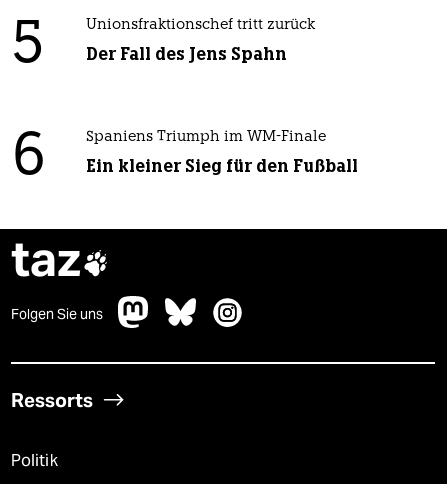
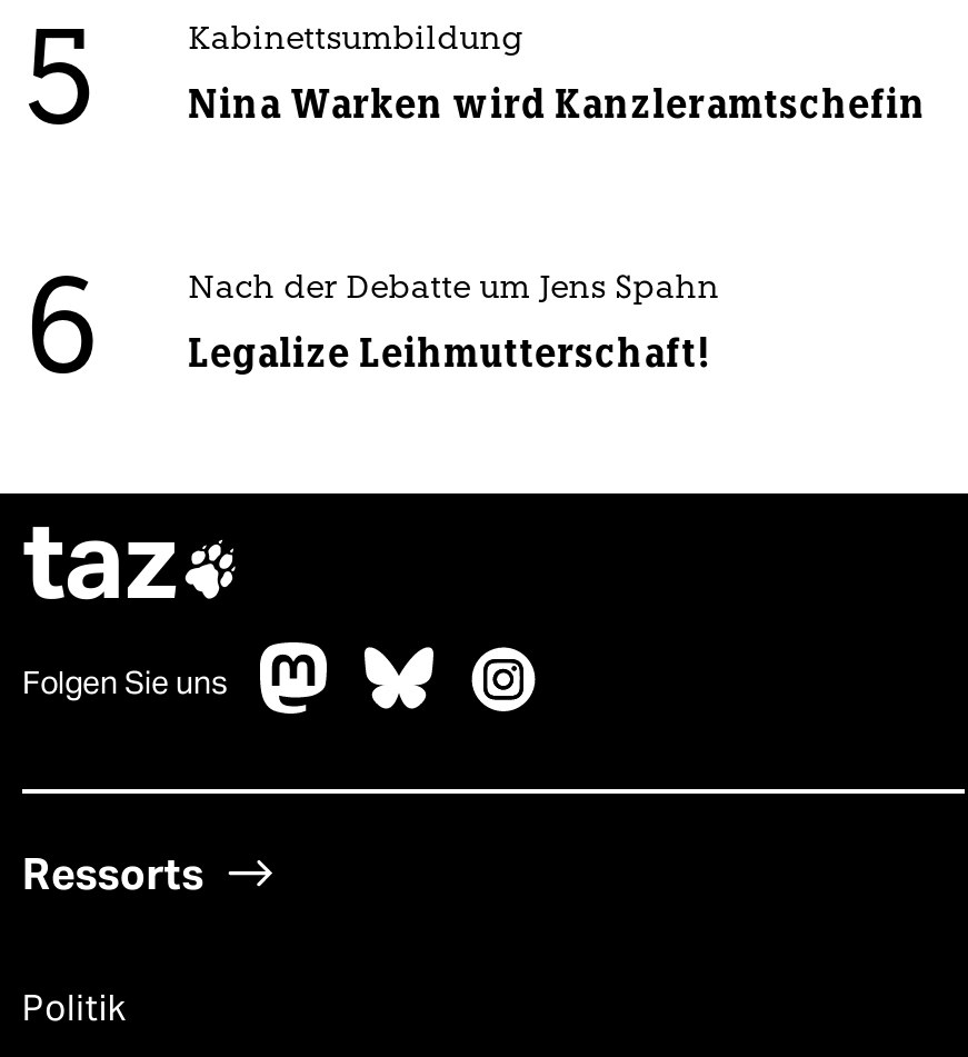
[86,18,315,33] Unionsfraktionschef tritt zurück -> [188,24,524,57] Kabinettsumbildung
[86,43,287,65] Der Fall des Jens Spahn -> [188,79,926,128] Nina Warken wird Kanzleramtschefin
[86,130,326,145] Spaniens Triumph im WM-Finale -> [188,273,719,306] Nach der Debatte um Jens Spahn
[86,155,358,177] Ein kleiner Sieg für den Fußball -> [188,328,708,377] Legalize Leihmutterschaft!

